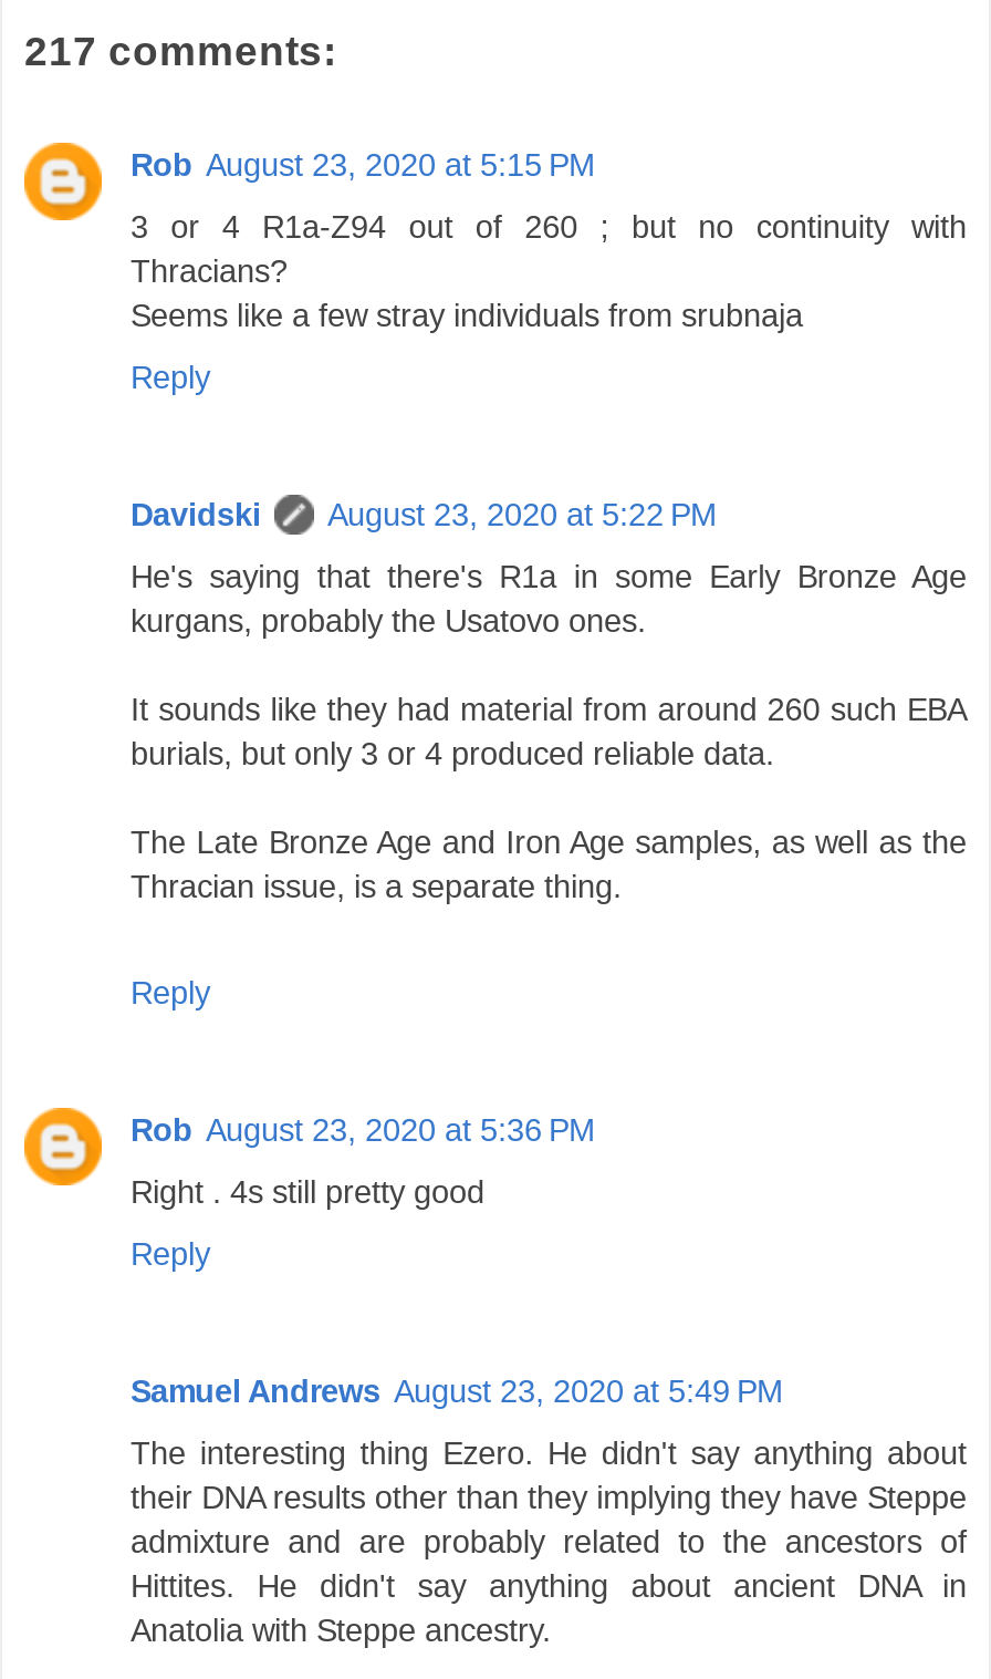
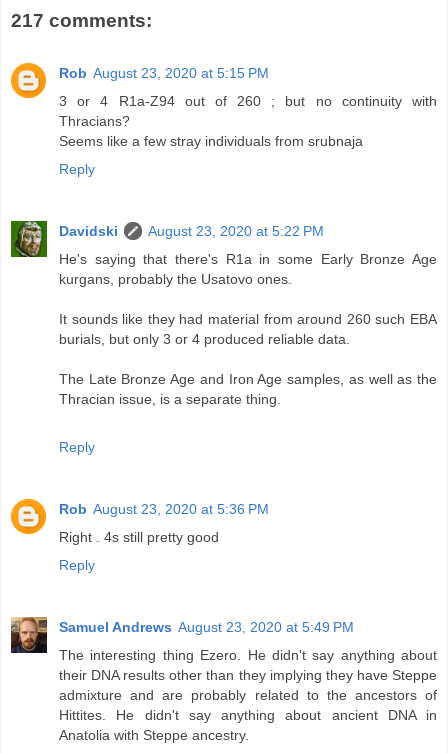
none -> [10,220,48,258] [image]
none -> [10,616,48,654] [image]

